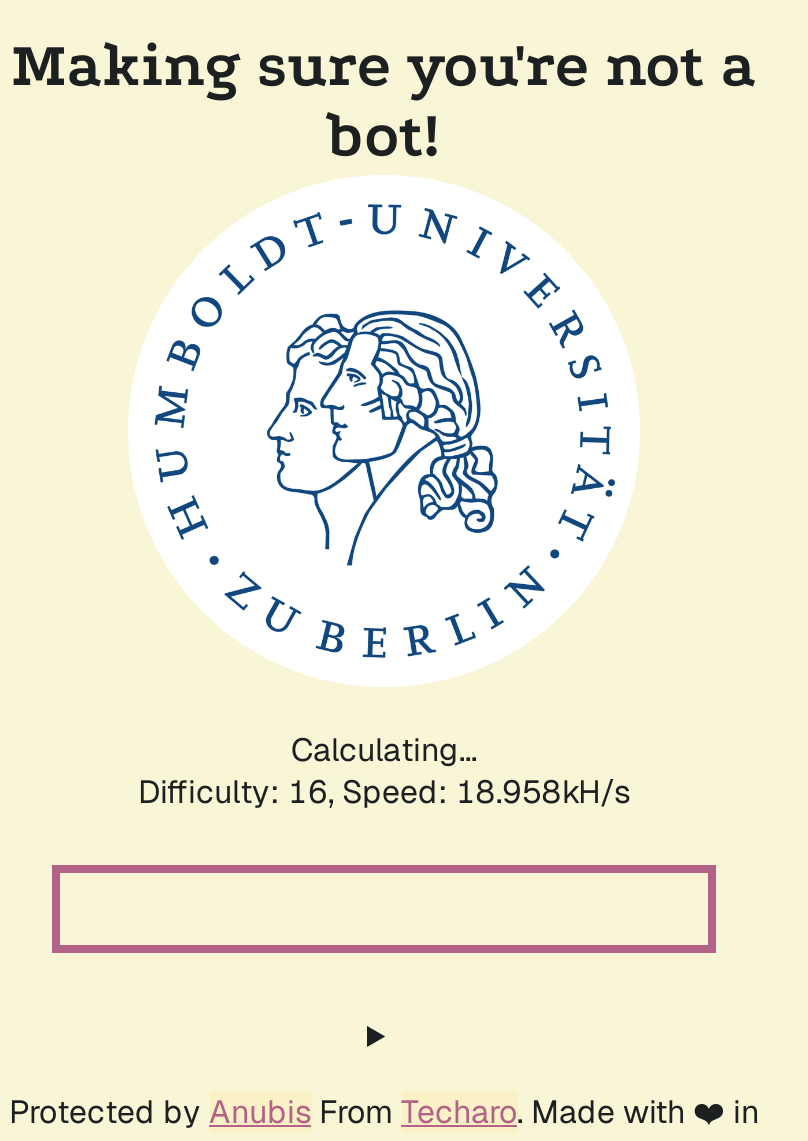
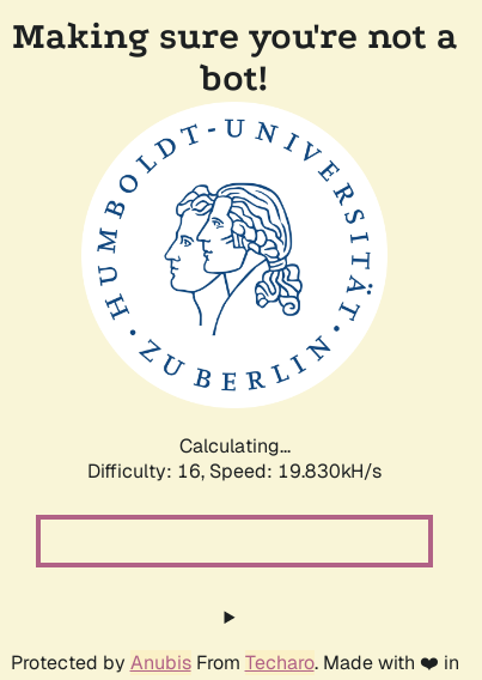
[138,771,630,813] Difficulty: 16, Speed: 18.958kH/s -> [87,459,382,484] Difficulty: 16, Speed: 19.830kH/s

